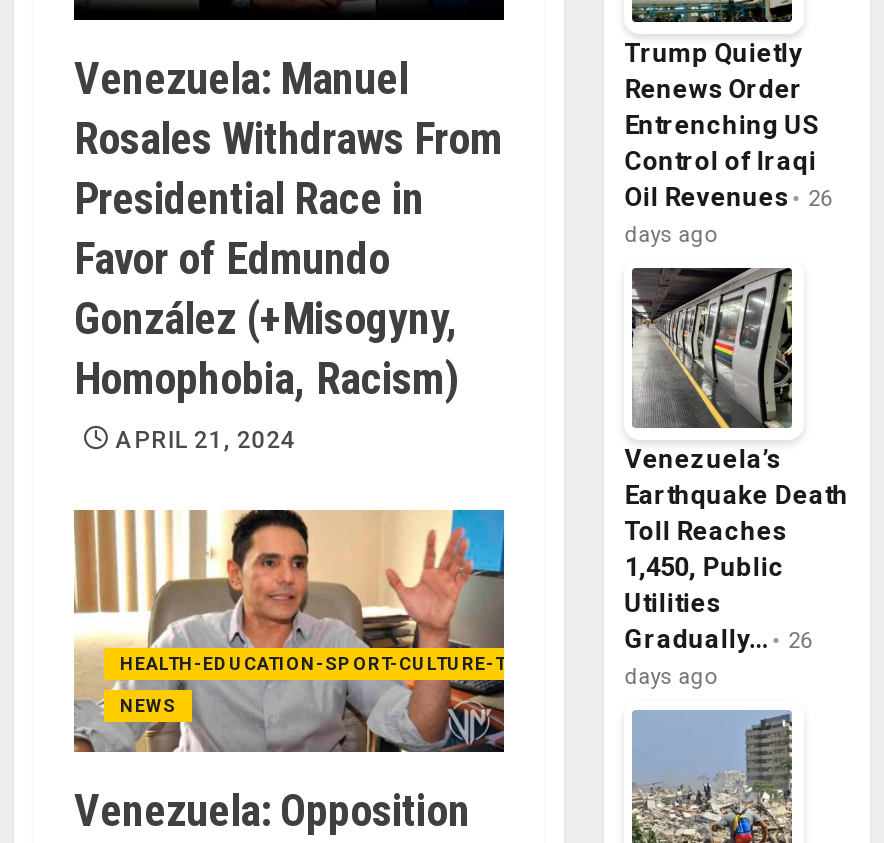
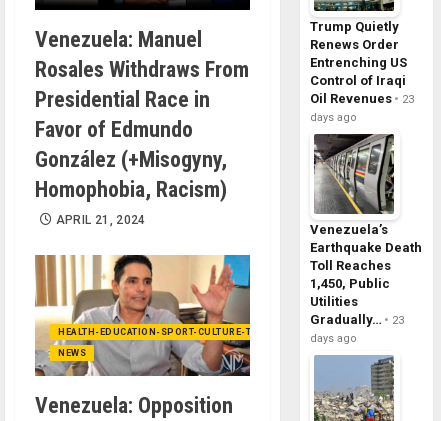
[625,182,833,212] Oil Revenues 26 -> [310,91,414,106] Oil Revenues 23
[625,624,813,654] Gradually… 26 -> [310,312,404,327] Gradually… 23

